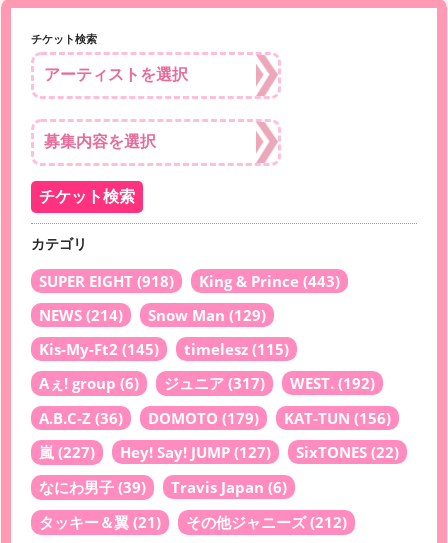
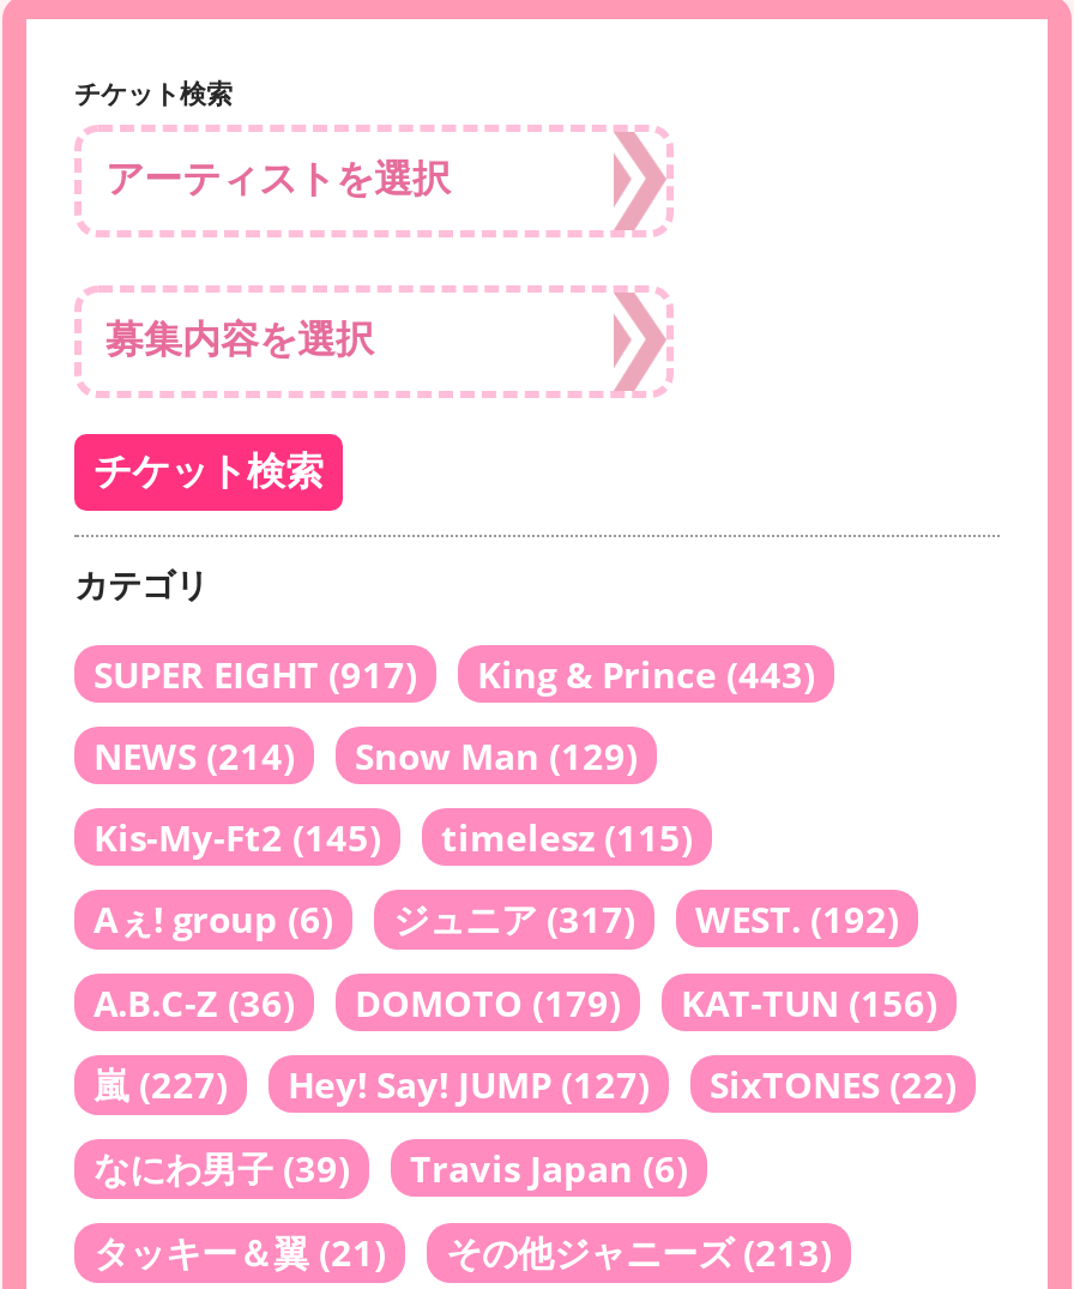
[39,271,340,291] SUPER EIGHT (918) King & Prince (443) -> [93,649,815,697] SUPER EIGHT (917) King & Prince (443)
[186,512,347,532] その他ジャニーズ(212) -> [446,1227,832,1275] その他ジャニーズ(213)

